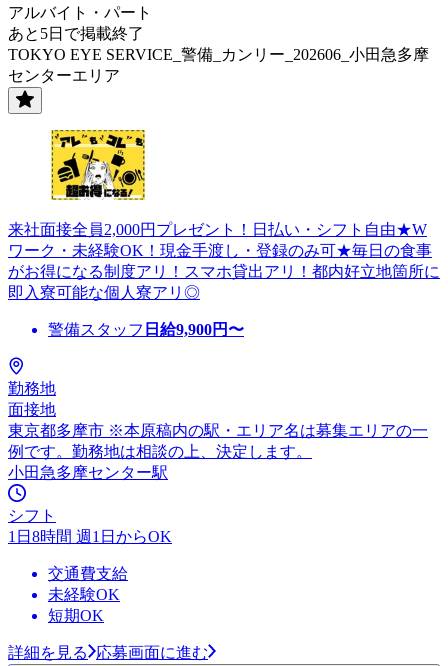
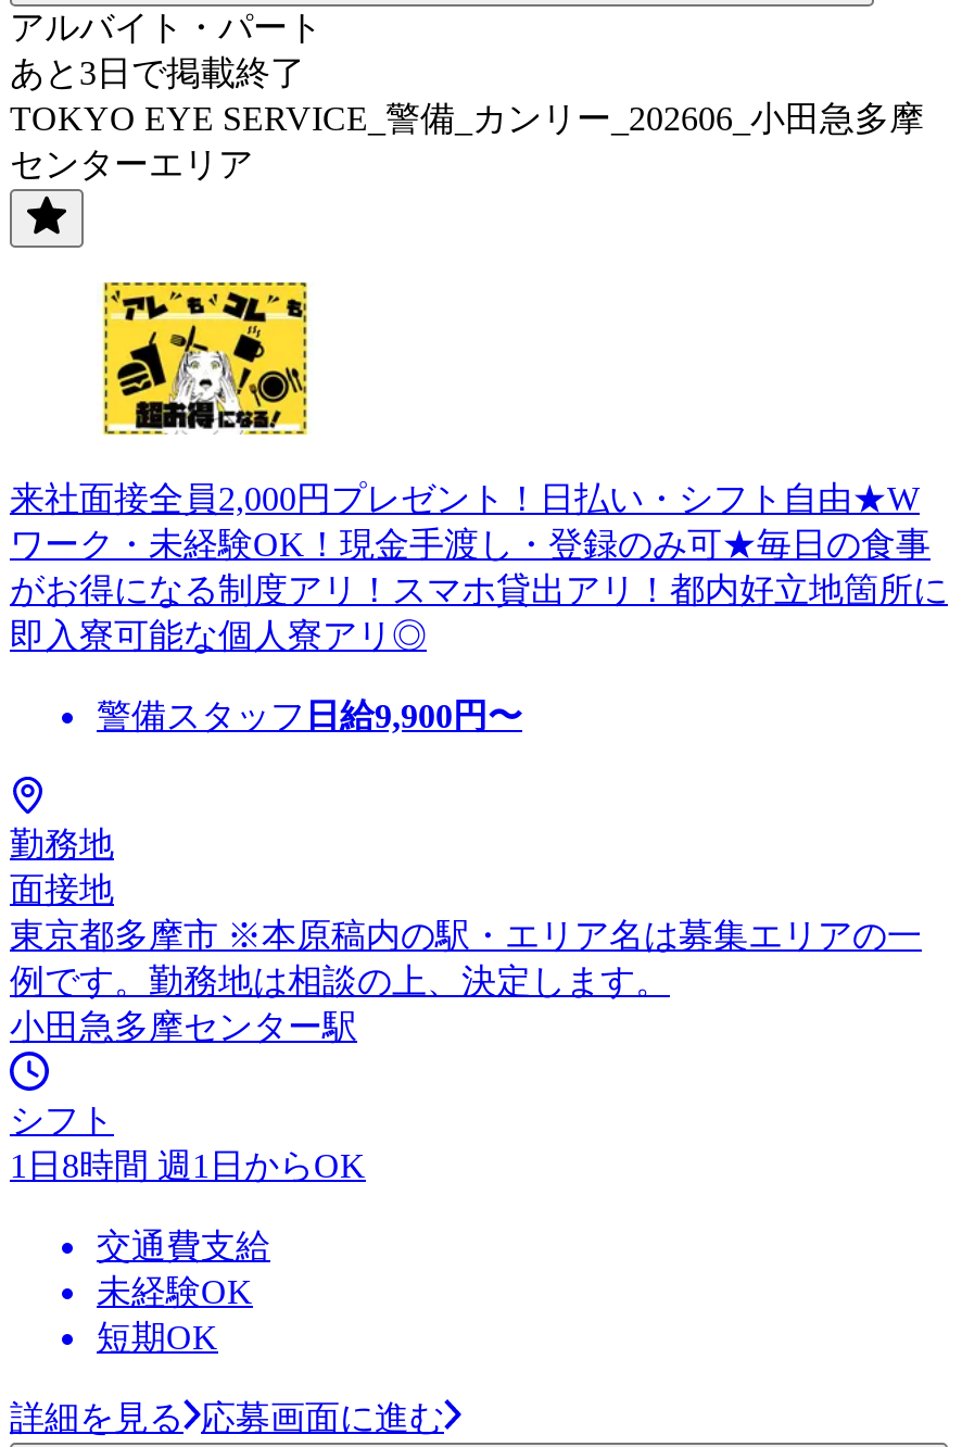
[8,25,144,42] あと5日で掲載終了 -> [10,54,305,91] あと3日で掲載終了

